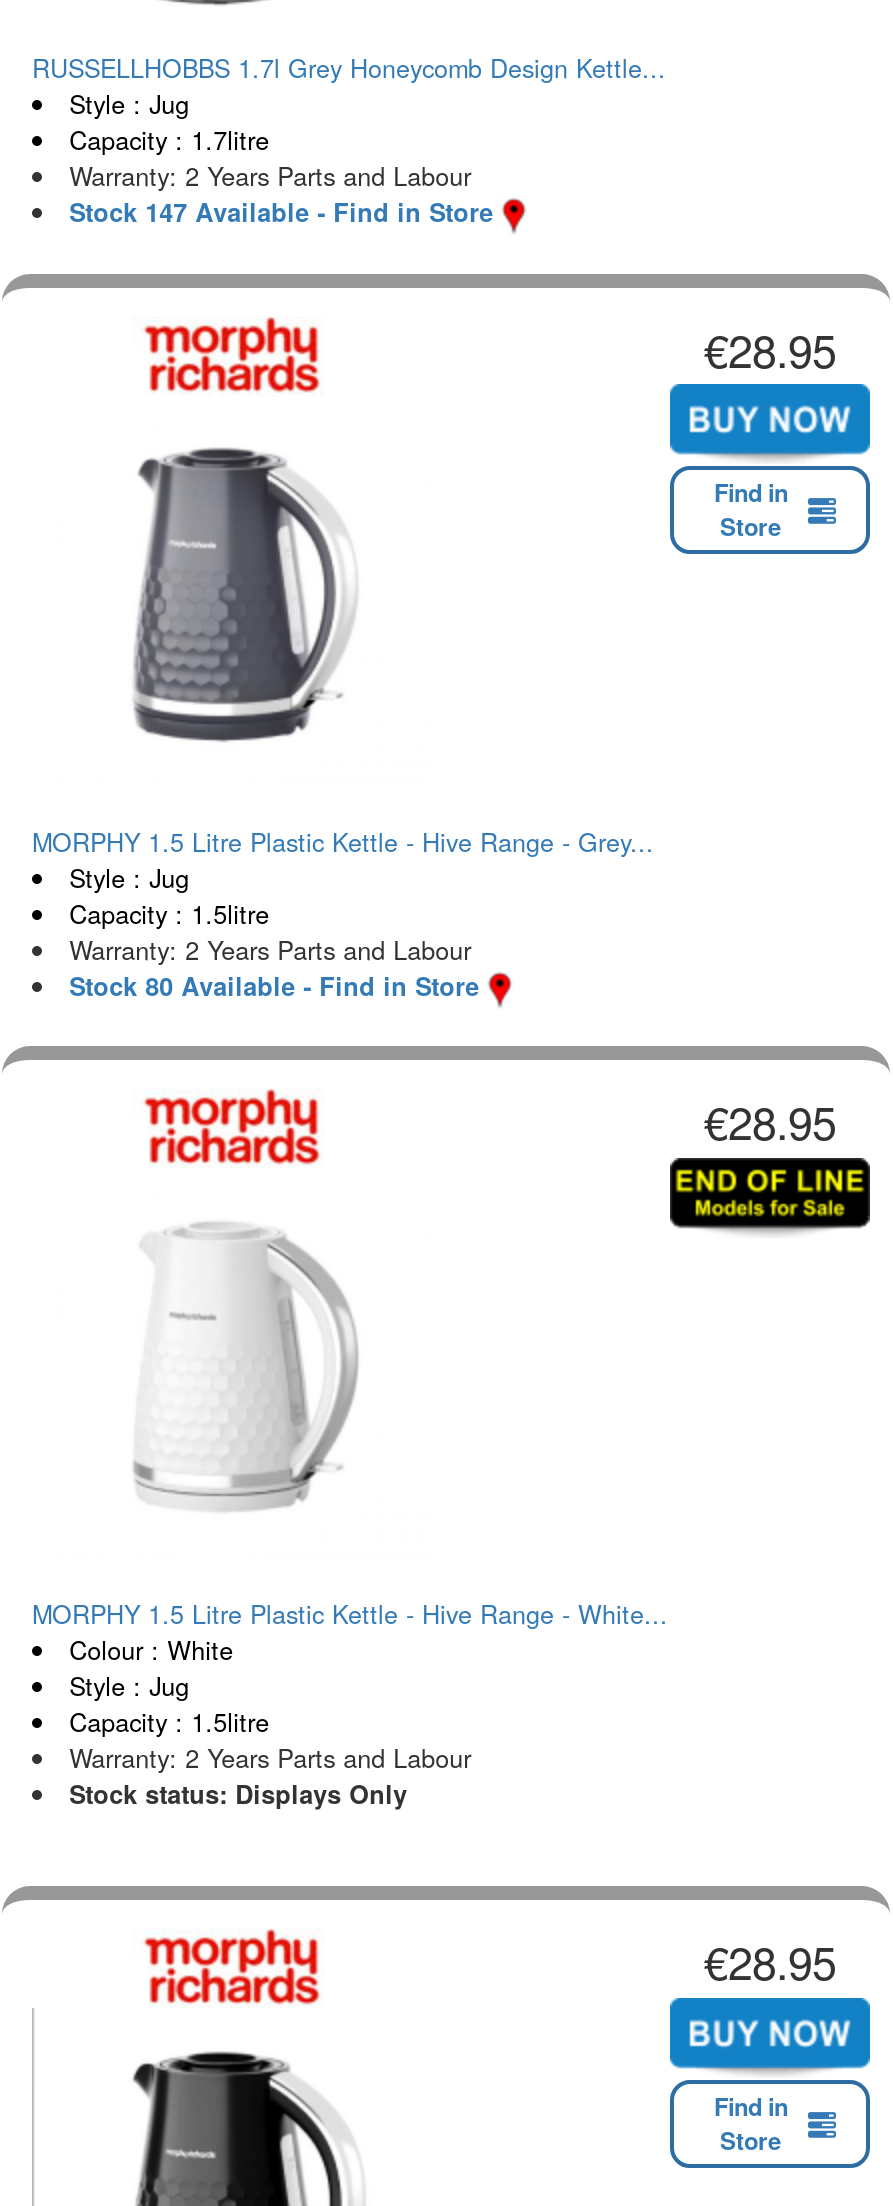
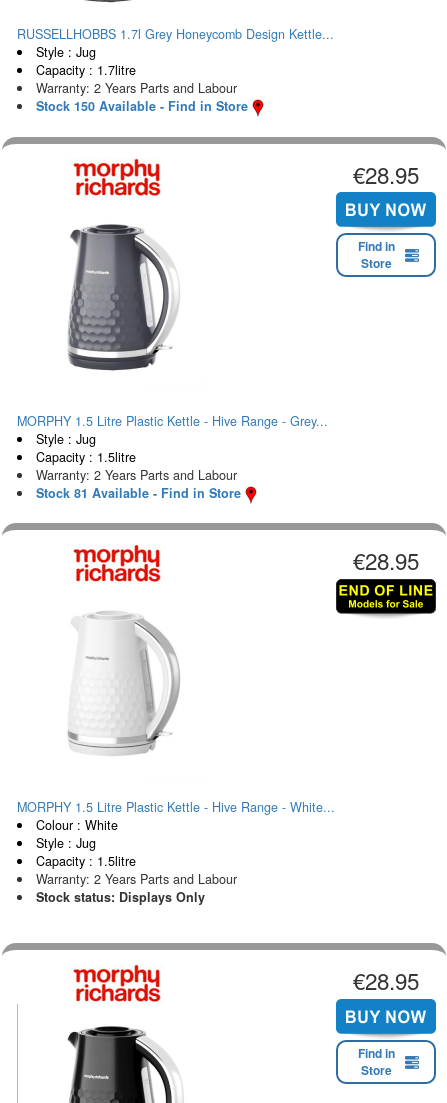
[69,194,493,230] Stock 147 Available - Find in Store -> [36,97,248,115] Stock 150 Available - Find in Store
[69,968,479,1004] Stock 80 Available - Find in Store -> [36,484,241,502] Stock 81 Available - Find in Store

